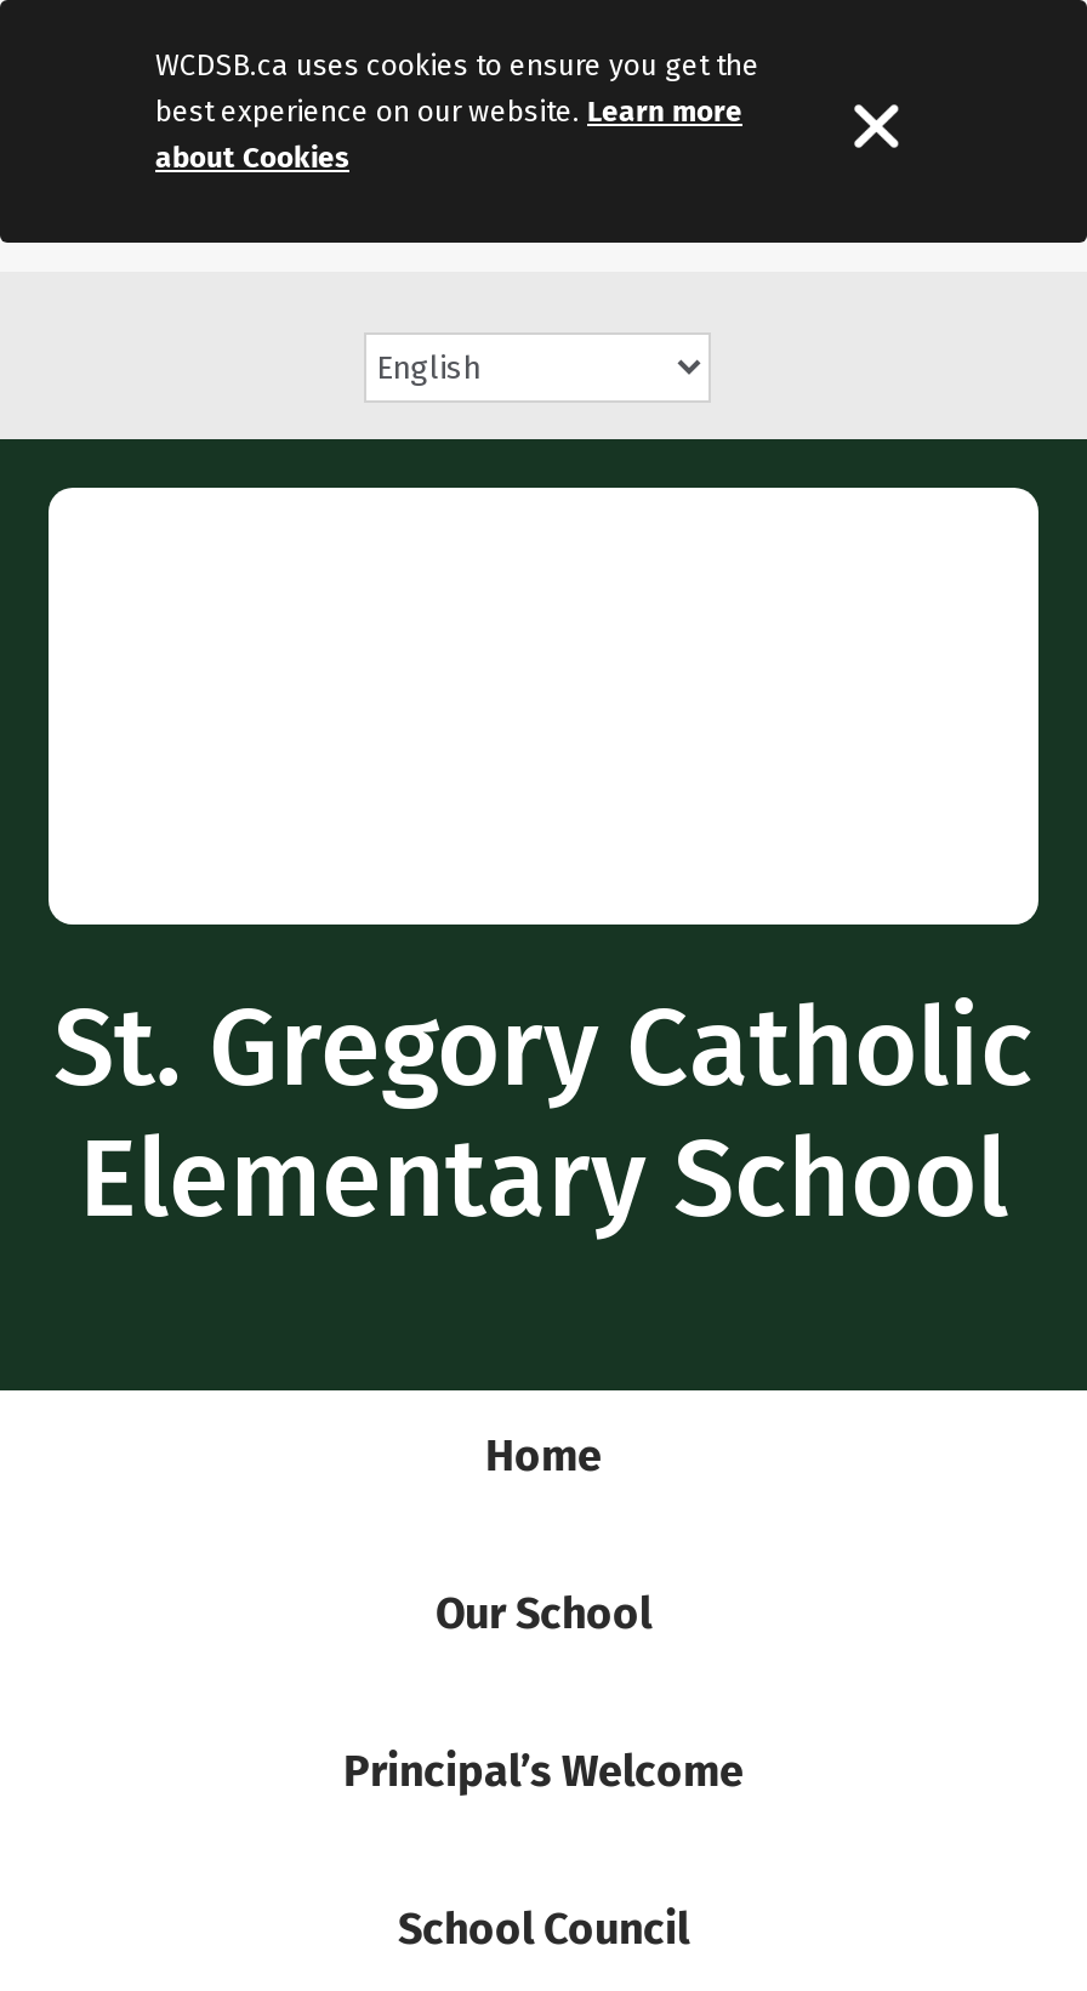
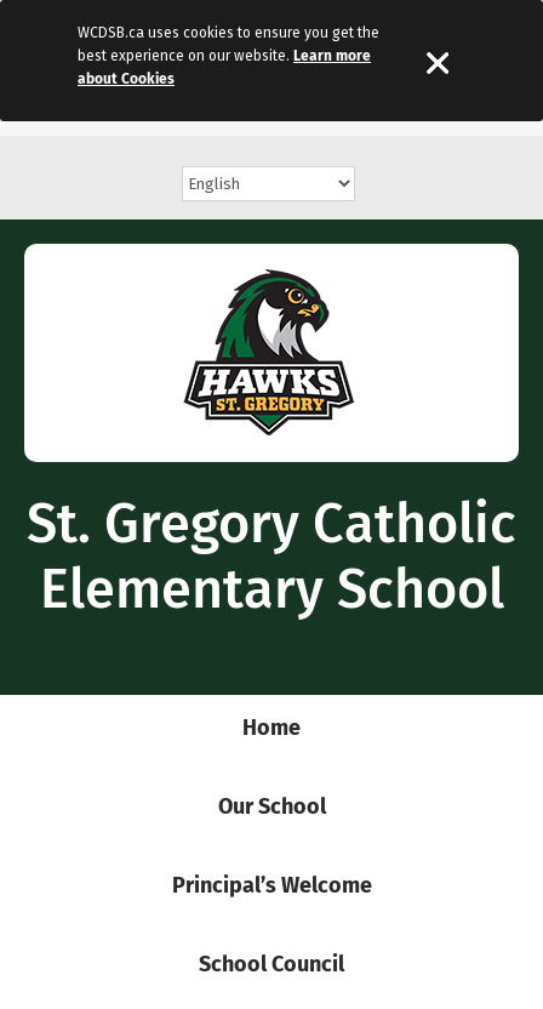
none -> [183,268,355,437] [image]

